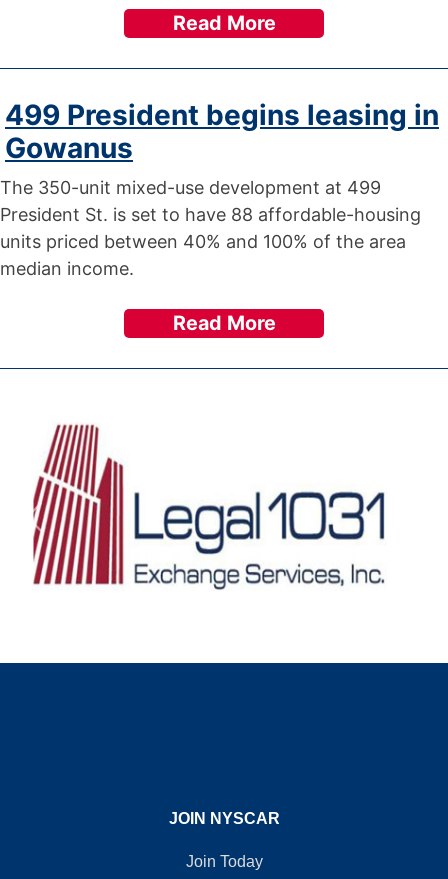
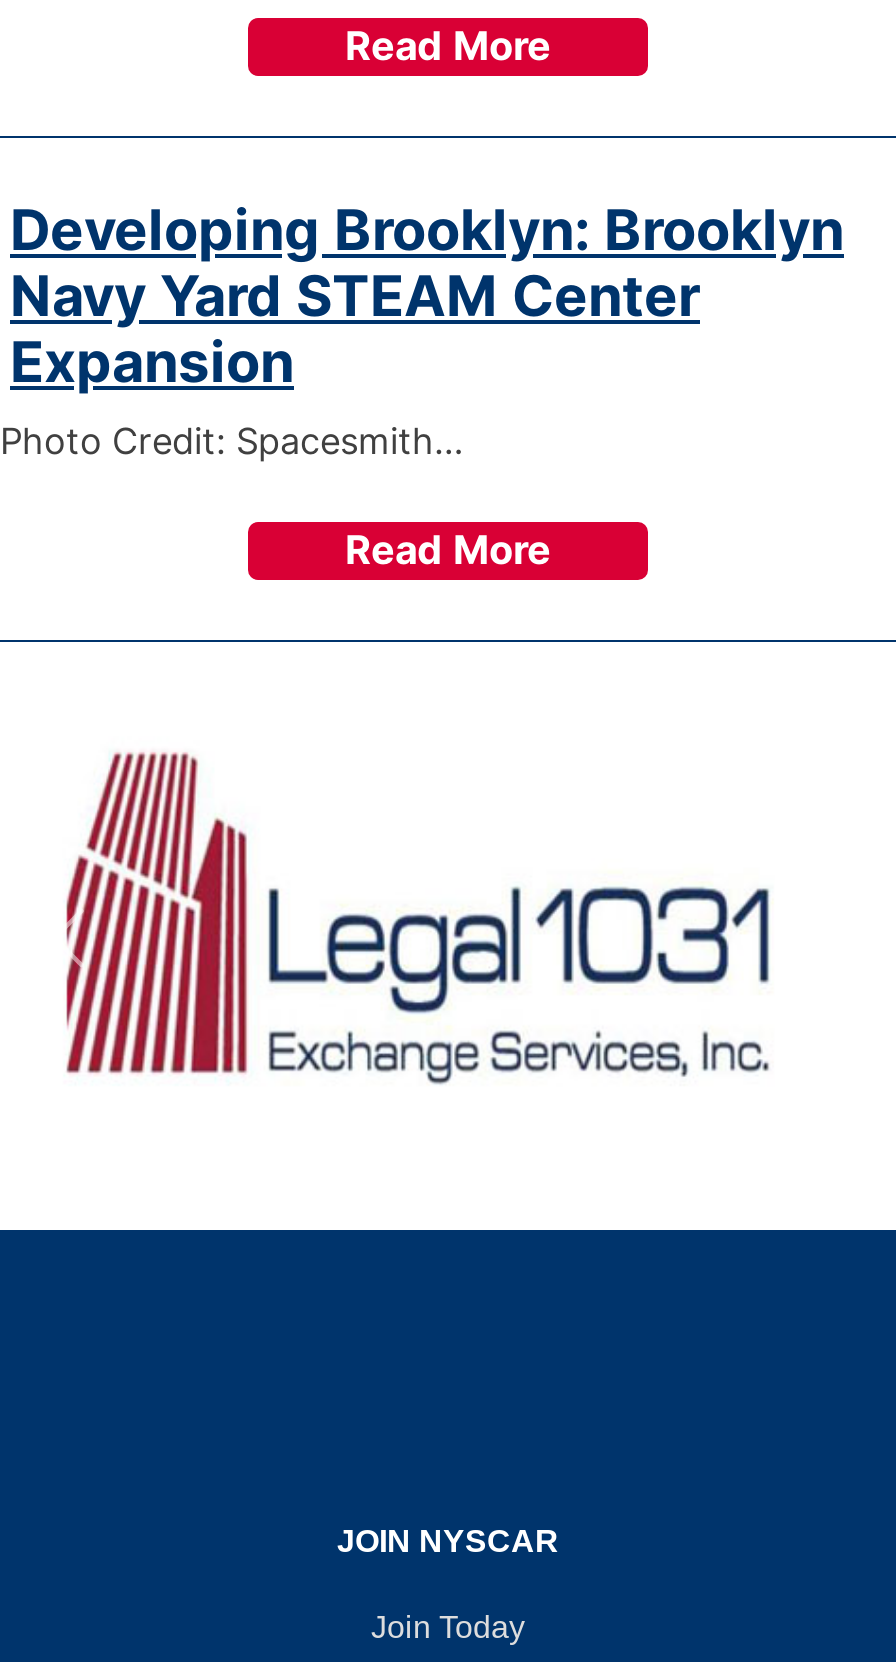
[0,98,439,279] 499 President begins leasing in | Gowanus | The 350-unit mixed-use development at 499 | President St. is set to have 88 affordable-housing | units priced between 40% and 100% of the area | median income. -> [0,196,844,462] Developing Brooklyn: Brooklyn | Navy Yard STEAM Center | Expansion | Photo Credit: Spacesmith…

